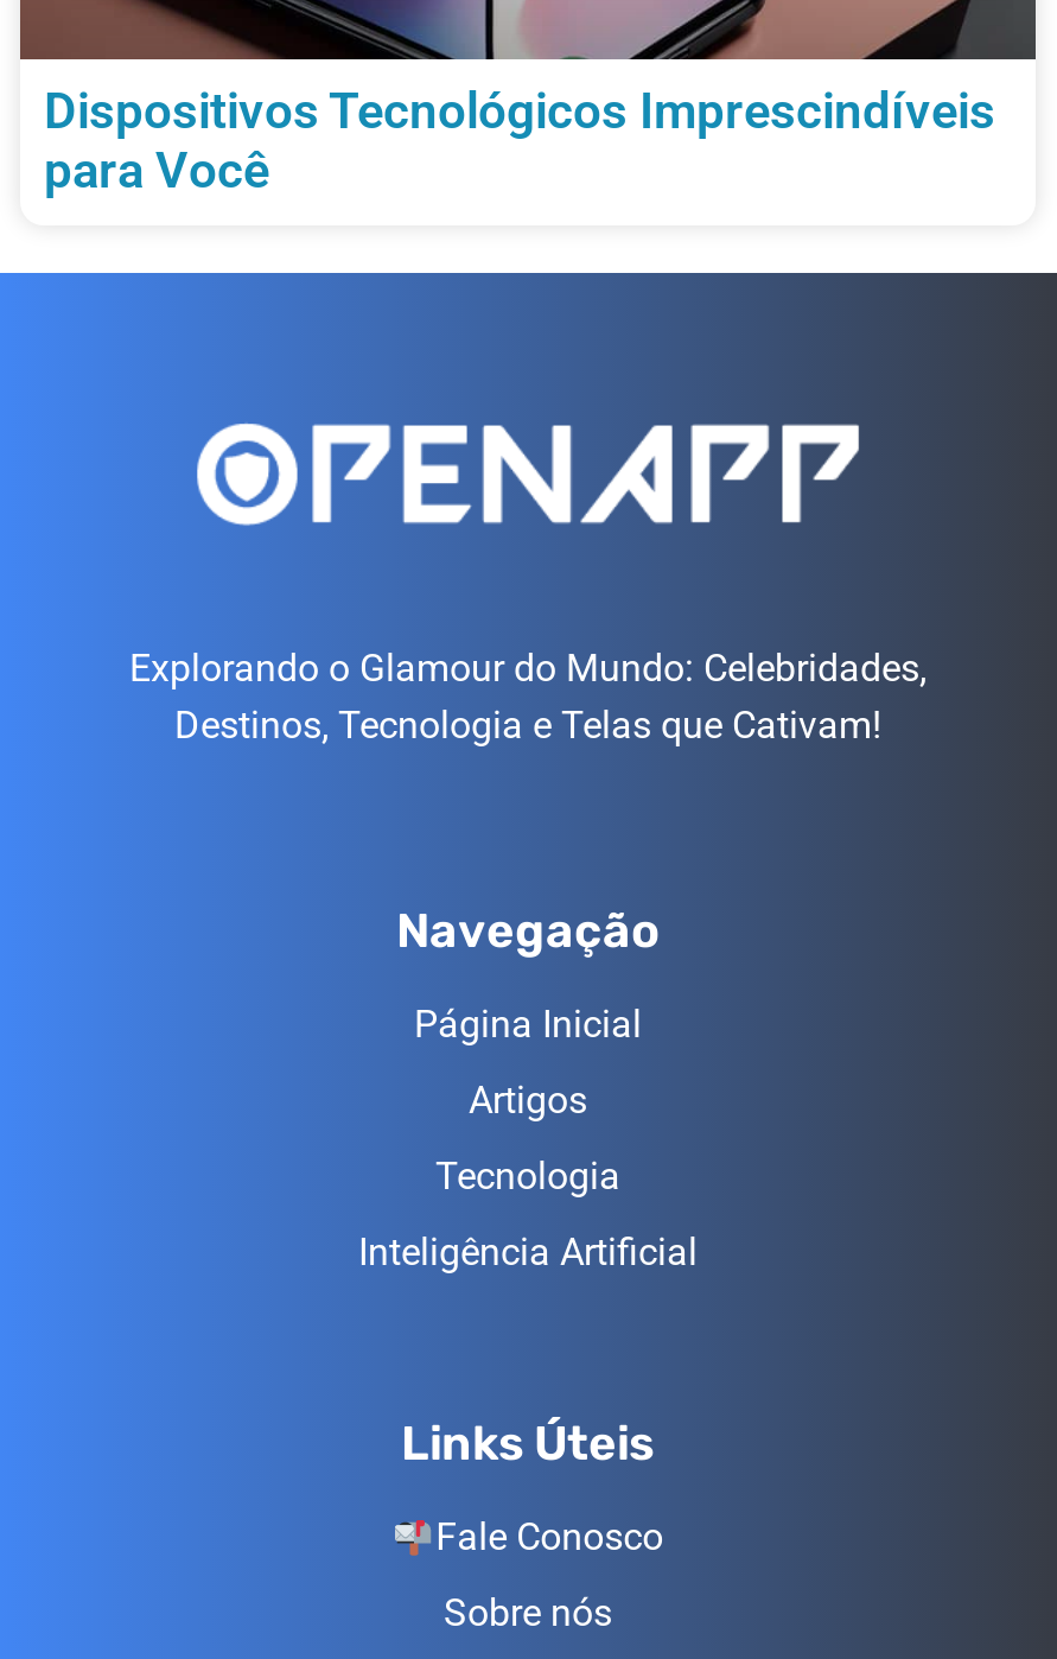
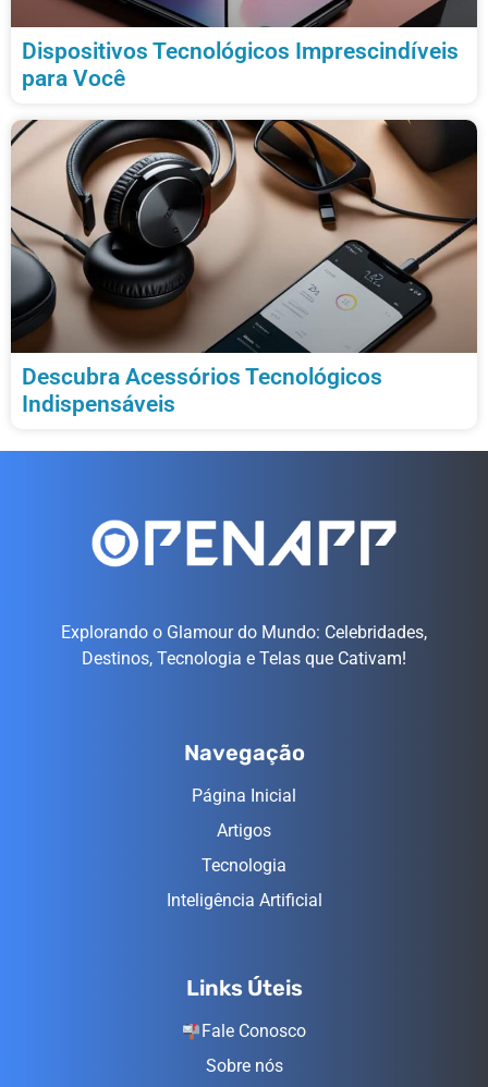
none -> [10,119,477,417] [image] | Descubra Acessórios Tecnológicos | Indispensáveis

